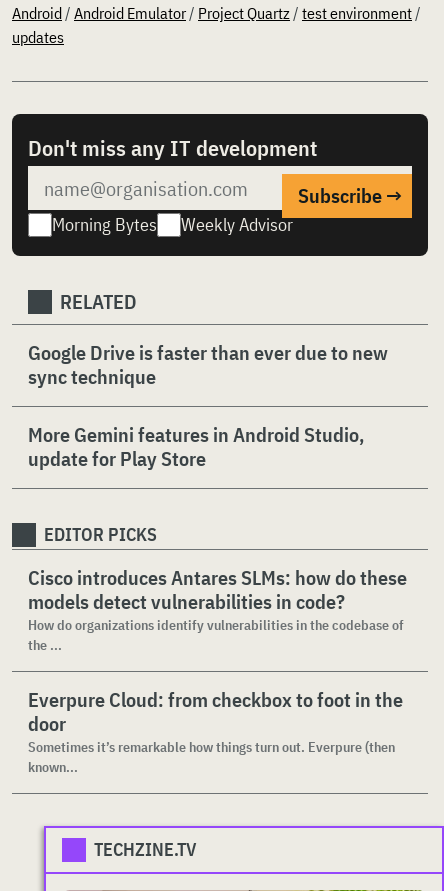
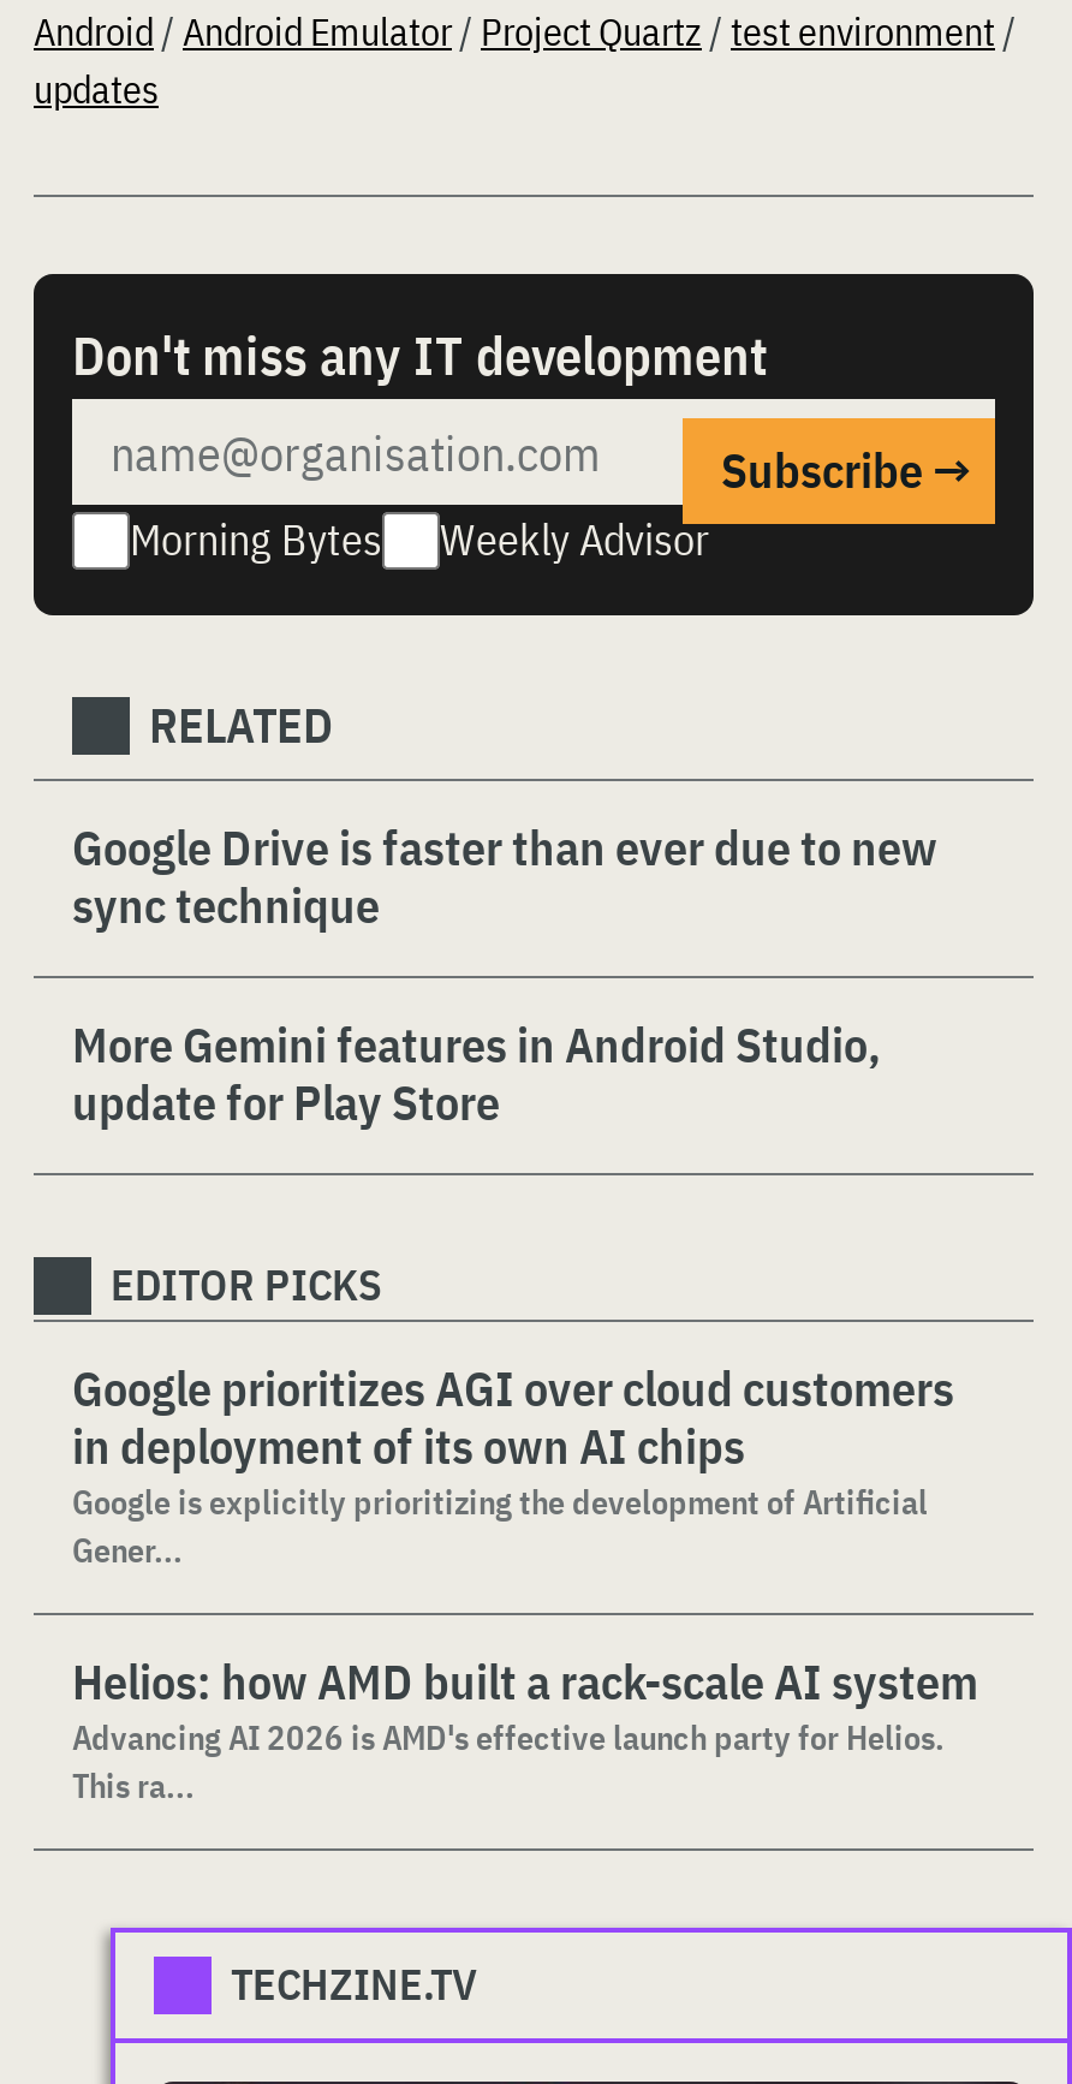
[28,564,407,654] Cisco introduces Antares SLMs: how do these | models detect vulnerabilities in code? | How do organizations identify vulnerabilities in the codebase of | the ... -> [72,1356,954,1572] Google prioritizes AGI over cloud customers | in deployment of its own AI chips | Google is explicitly prioritizing the development of Artificial | Gener...
[28,686,403,776] Everpure Cloud: from checkbox to foot in the | door | Sometimes it’s remarkable how things turn out. Everpure (then | known... -> [72,1649,978,1808] Helios: how AMD built a rack-scale AI system | Advancing AI 2026 is AMD's effective launch party for Helios. | This ra...

